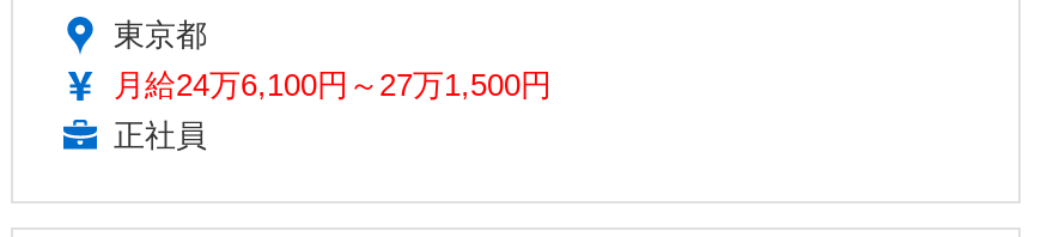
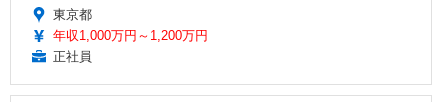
[114,68,552,103] 月給24万6,100円～27万1,500円 -> [53,28,208,43] 年収1,000万円～1,200万円

